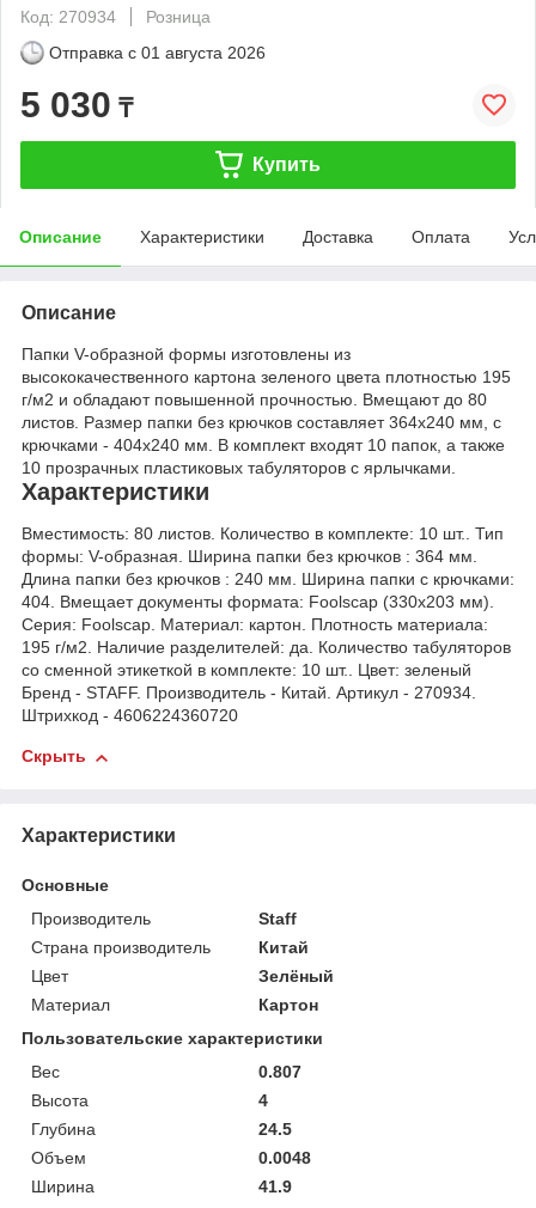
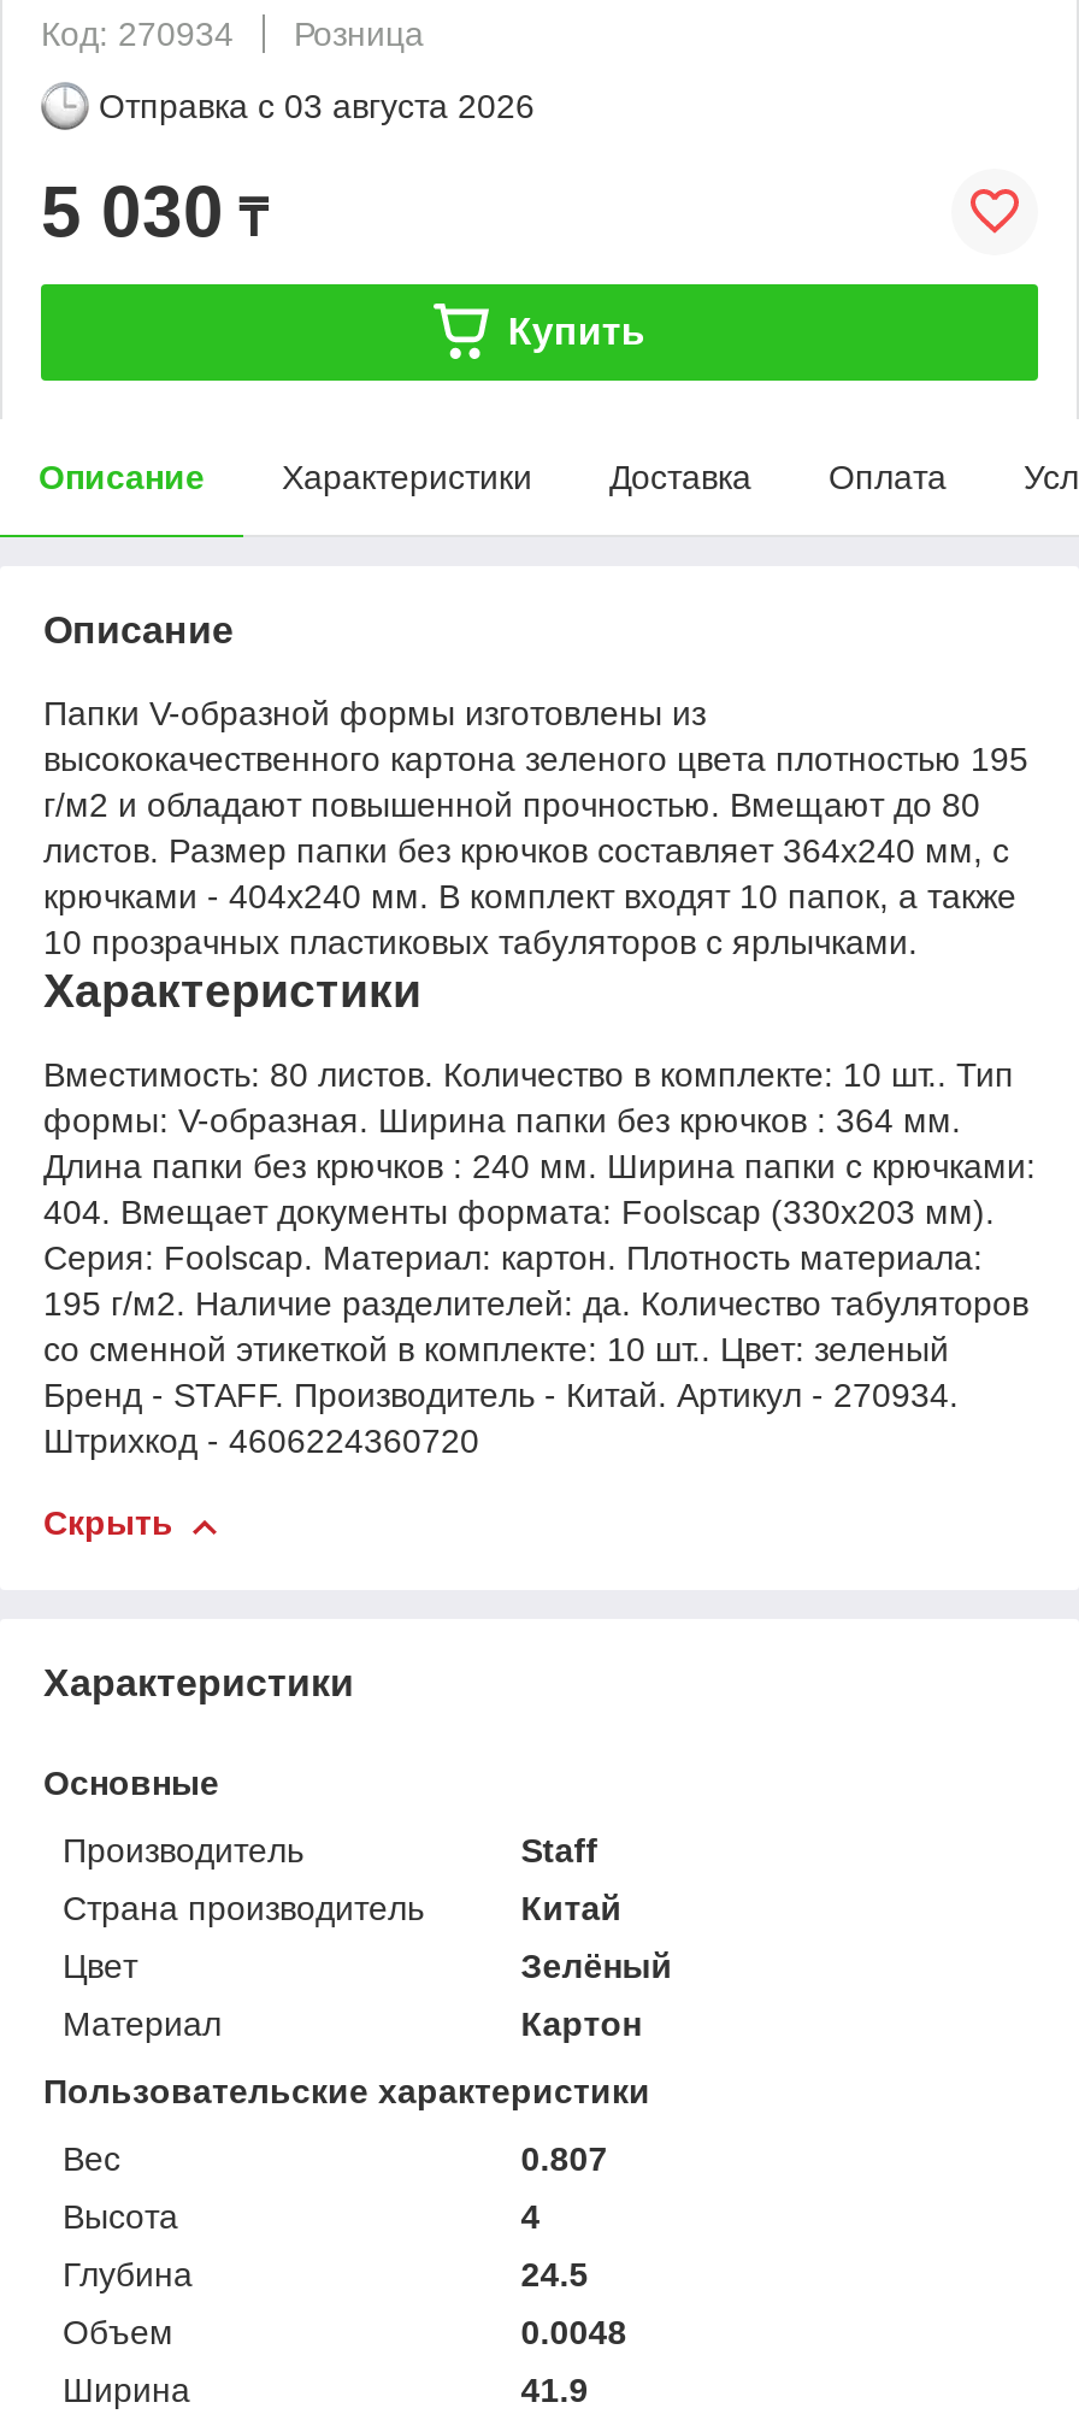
[49,43,266,62] Отправка с 01 августа 2026 -> [99,86,535,125] Отправка с 03 августа 2026

